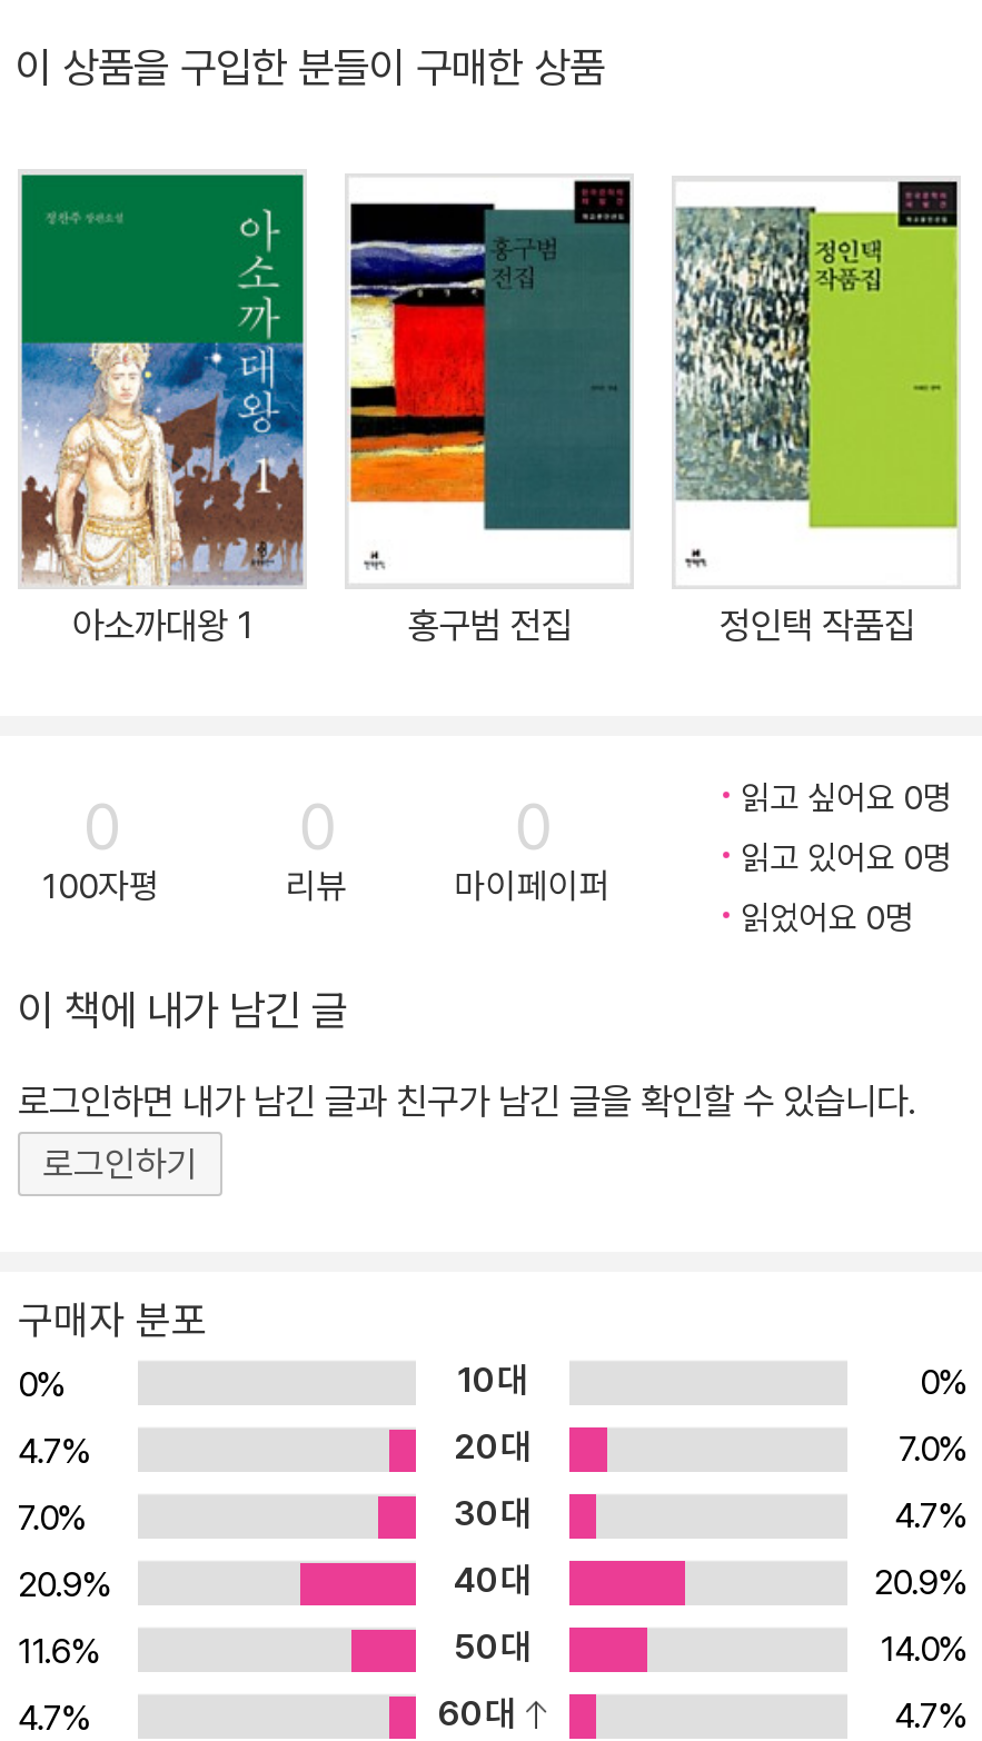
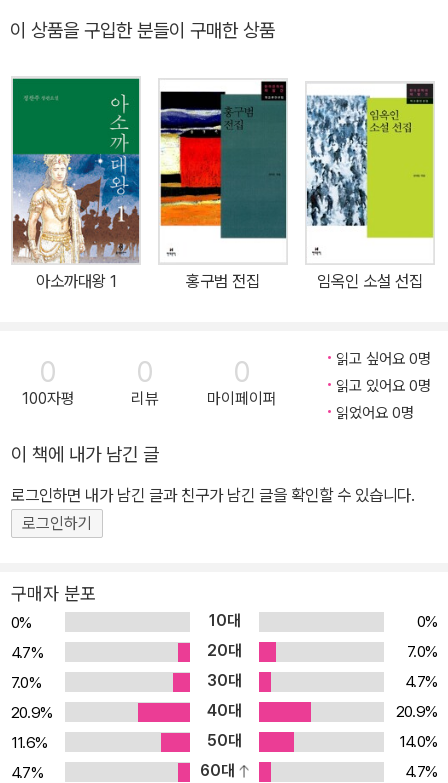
[719,603,915,648] 정인택 작품집 -> [317,271,423,291] 임옥인 소설 선집

